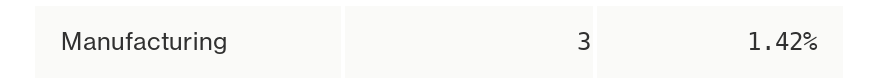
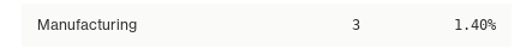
[747,28,817,56] 1.42% -> [454,17,496,34] 1.40%

